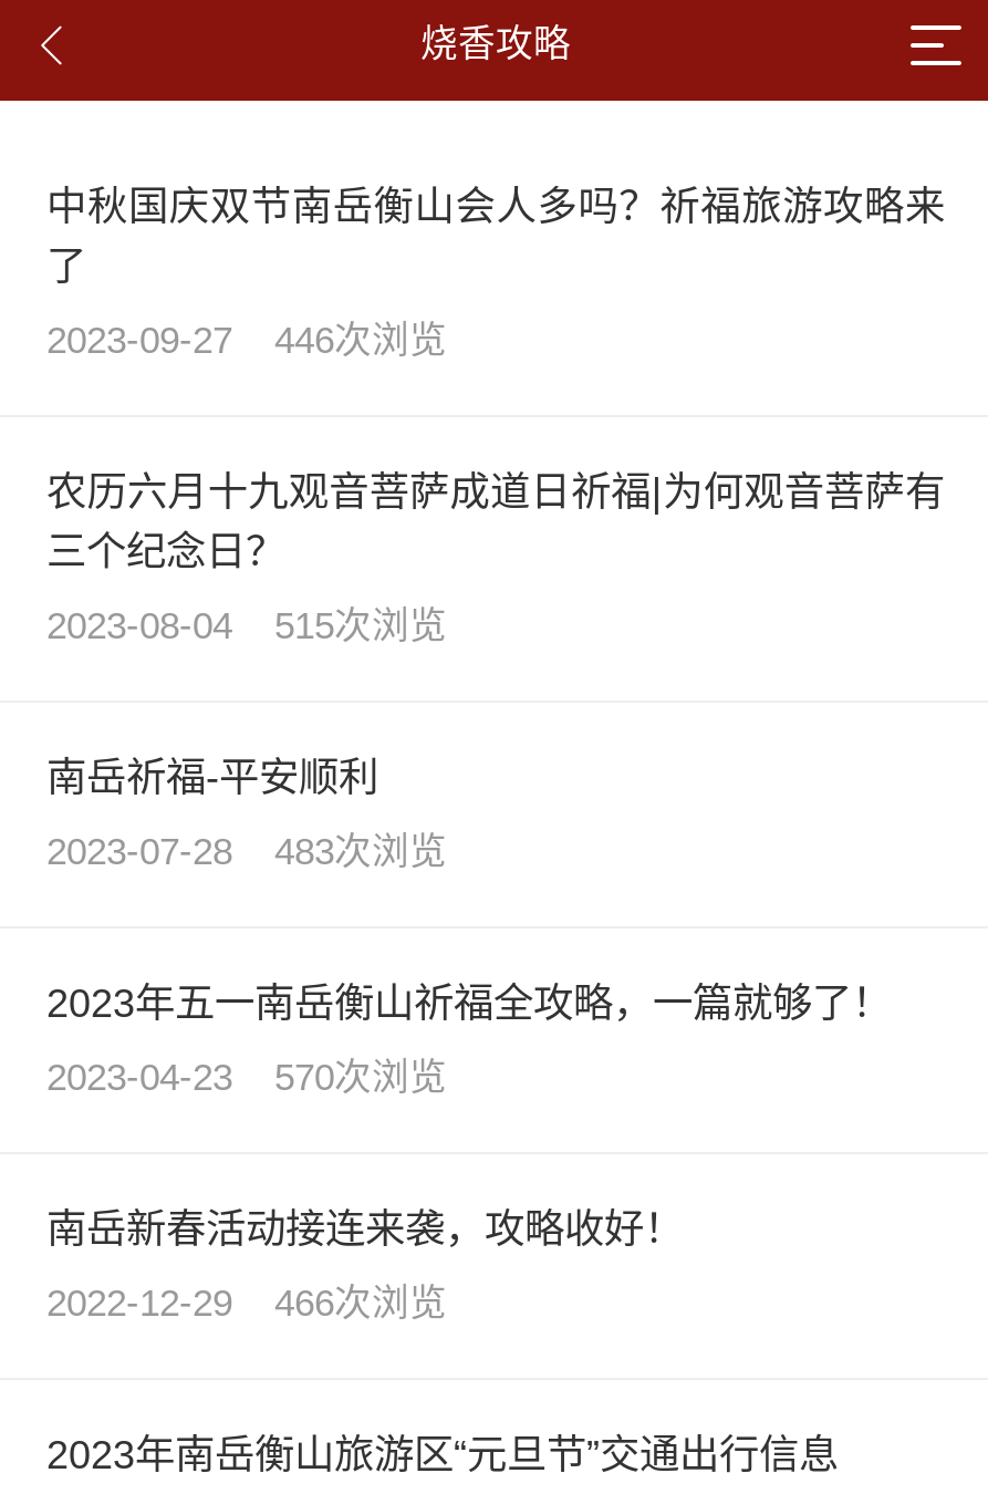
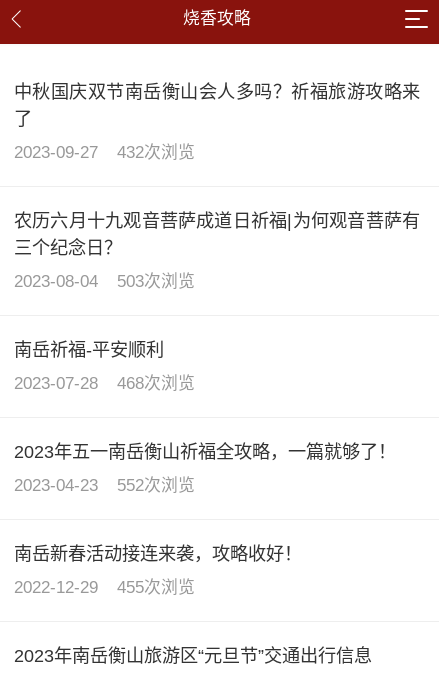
[46,320,447,362] 2023-09-27 446次浏览 -> [14,143,195,162] 2023-09-27 432次浏览
[46,605,447,647] 2023-08-04 515次浏览 -> [14,272,195,291] 2023-08-04 503次浏览
[46,831,447,873] 2023-07-28 483次浏览 -> [14,374,195,393] 2023-07-28 468次浏览
[46,1057,447,1099] 2023-04-23 570次浏览 -> [14,476,195,495] 2023-04-23 552次浏览
[46,1283,447,1325] 2022-12-29 466次浏览 -> [14,578,195,597] 2022-12-29 455次浏览

